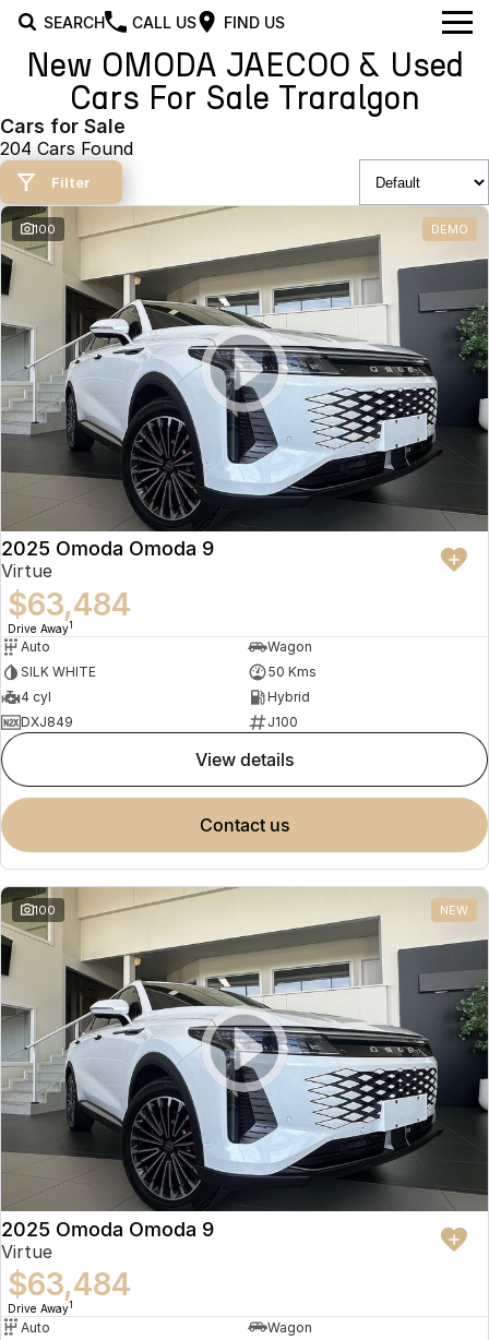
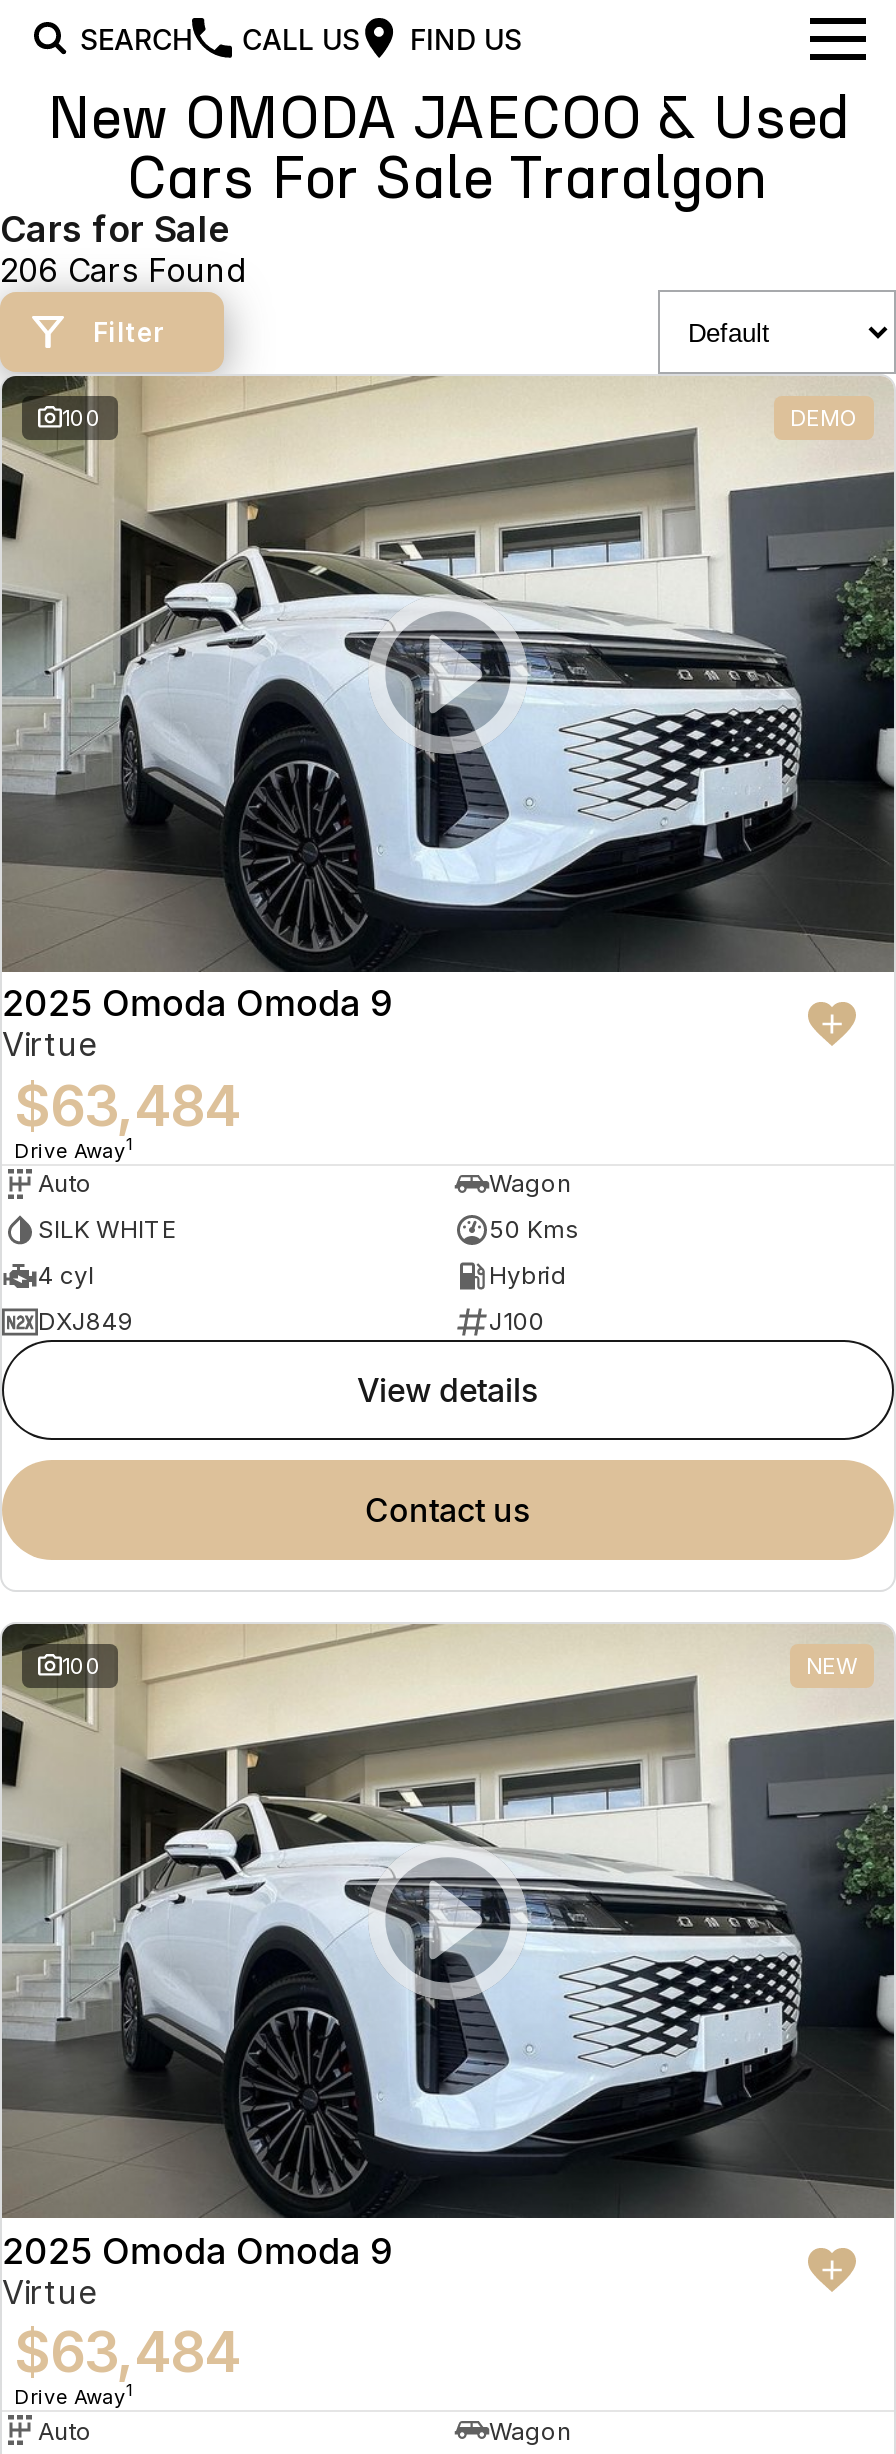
[0,137,133,159] 204 Cars Found -> [0,250,244,290] 206 Cars Found

